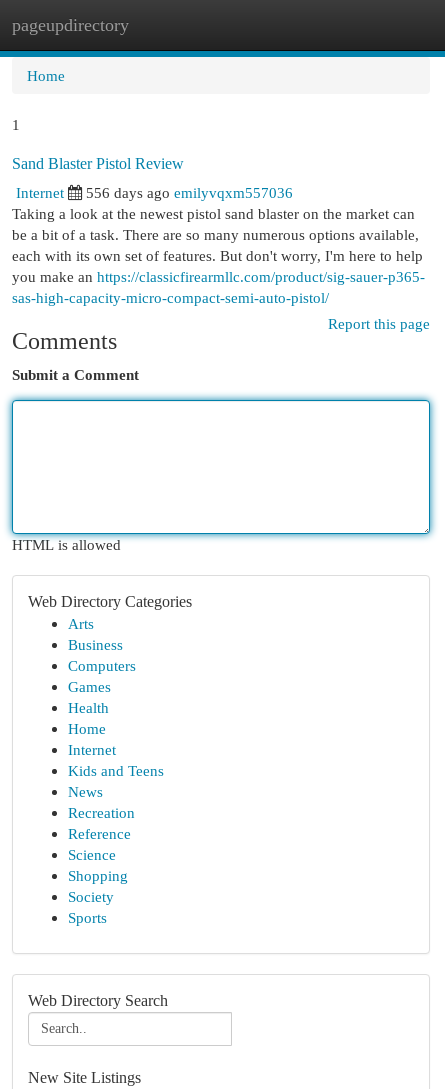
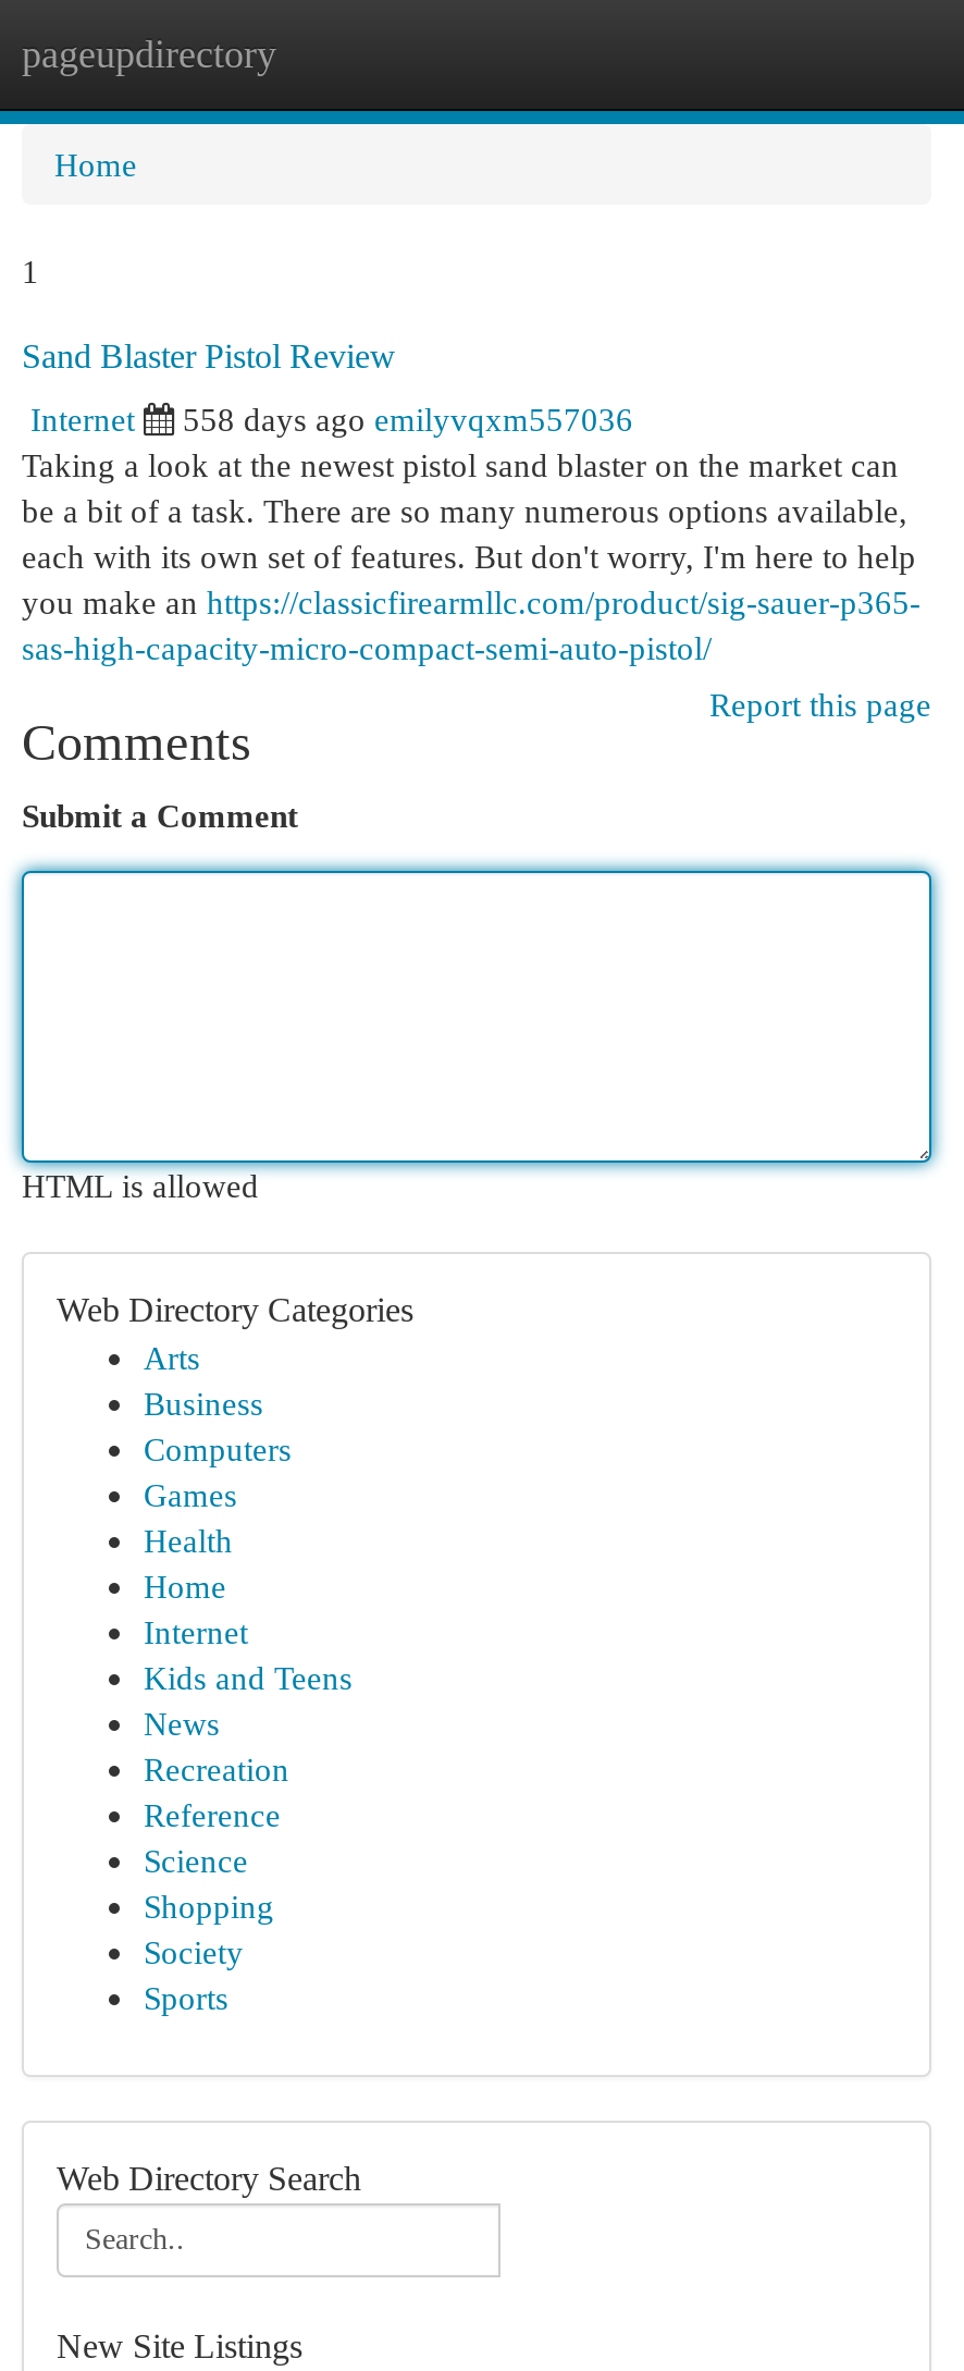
[86,184,293,201] 556 days ago emilyvqxm557036 -> [183,401,633,438] 558 days ago emilyvqxm557036

